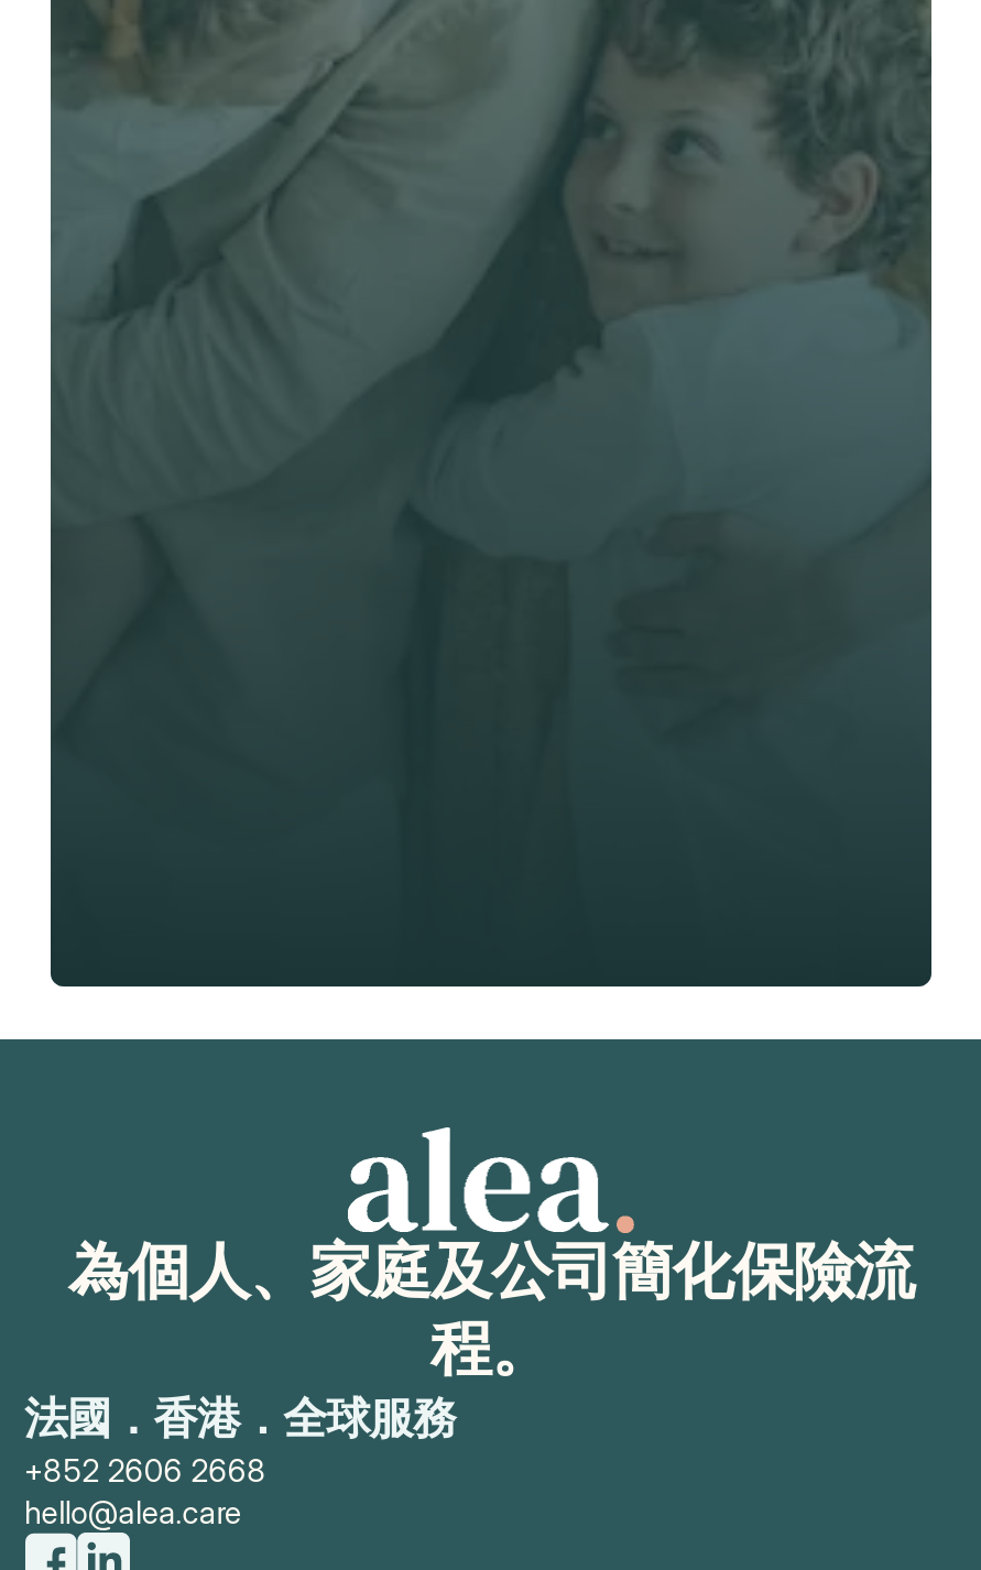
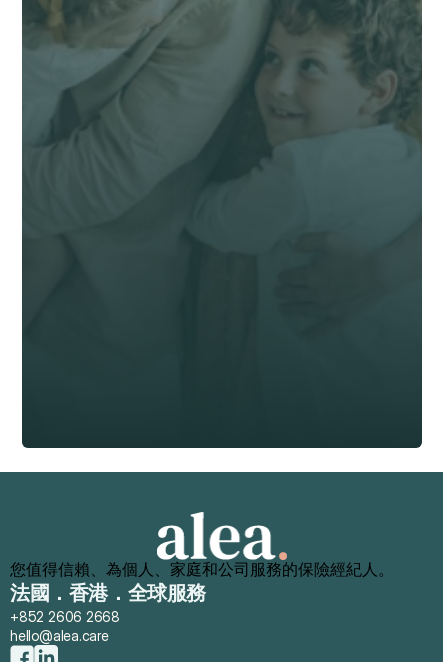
[68,1231,914,1387] 為個人、家庭及公司簡化保險流 | 程。 -> [10,559,394,579] 您值得信賴、為個人、家庭和公司服務的保險經紀人。

